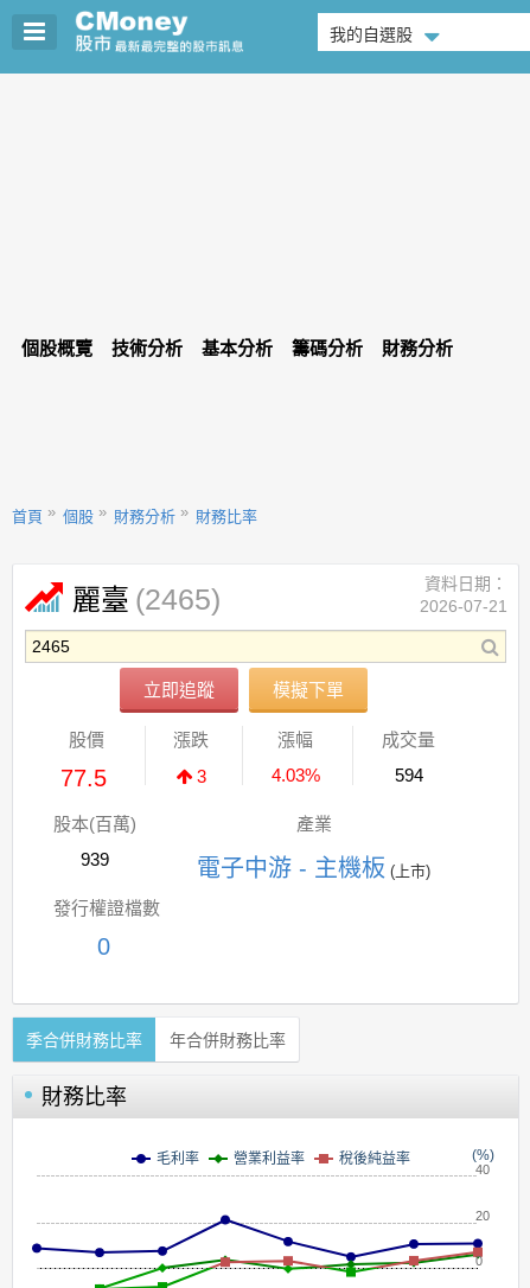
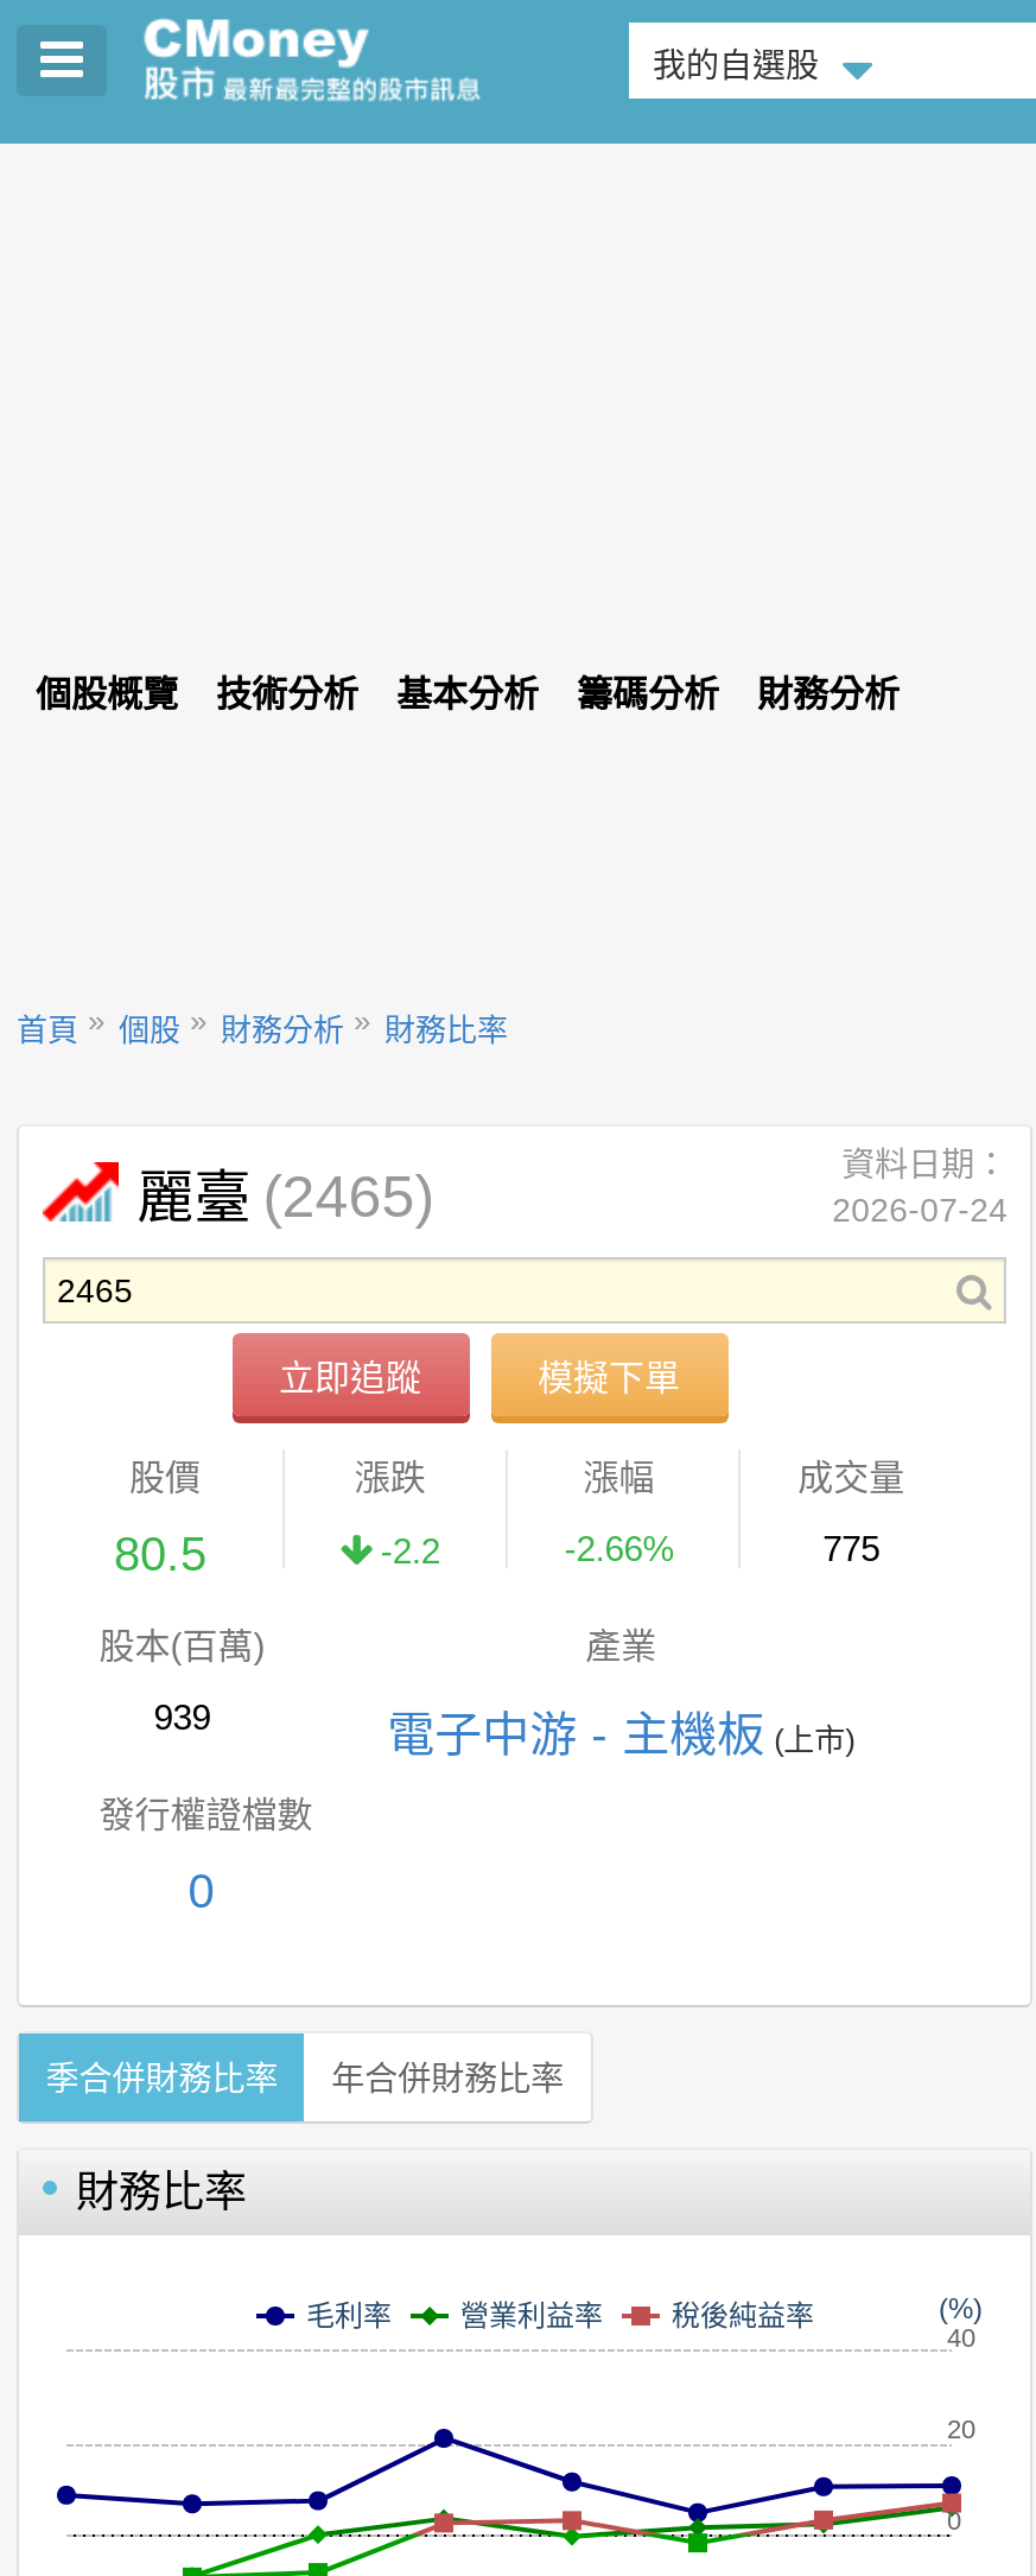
[419,597,507,616] 2026-07-21 -> [832,1191,1008,1229] 2026-07-24
[60,764,107,790] 77.5 -> [114,1527,206,1579] 80.5
[197,766,206,786] 3 -> [381,1529,440,1569] -2.2
[271,764,320,785] 4.03% -> [564,1527,674,1567] -2.66%
[394,764,423,785] 594 -> [823,1527,880,1567] 775

